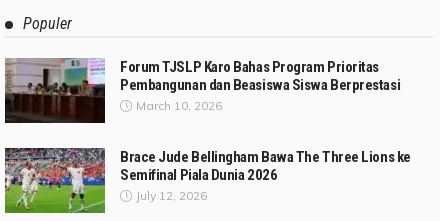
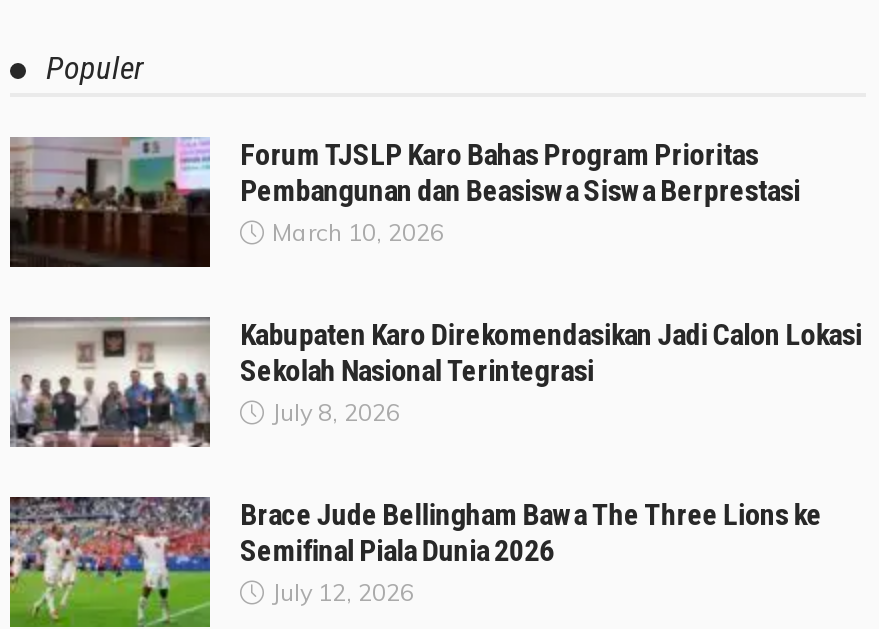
none -> [10,317,862,447] [image] | Kabupaten Karo Direkomendasikan Jadi Calon Lokasi | Sekolah Nasional Terintegrasi | July 8, 2026

